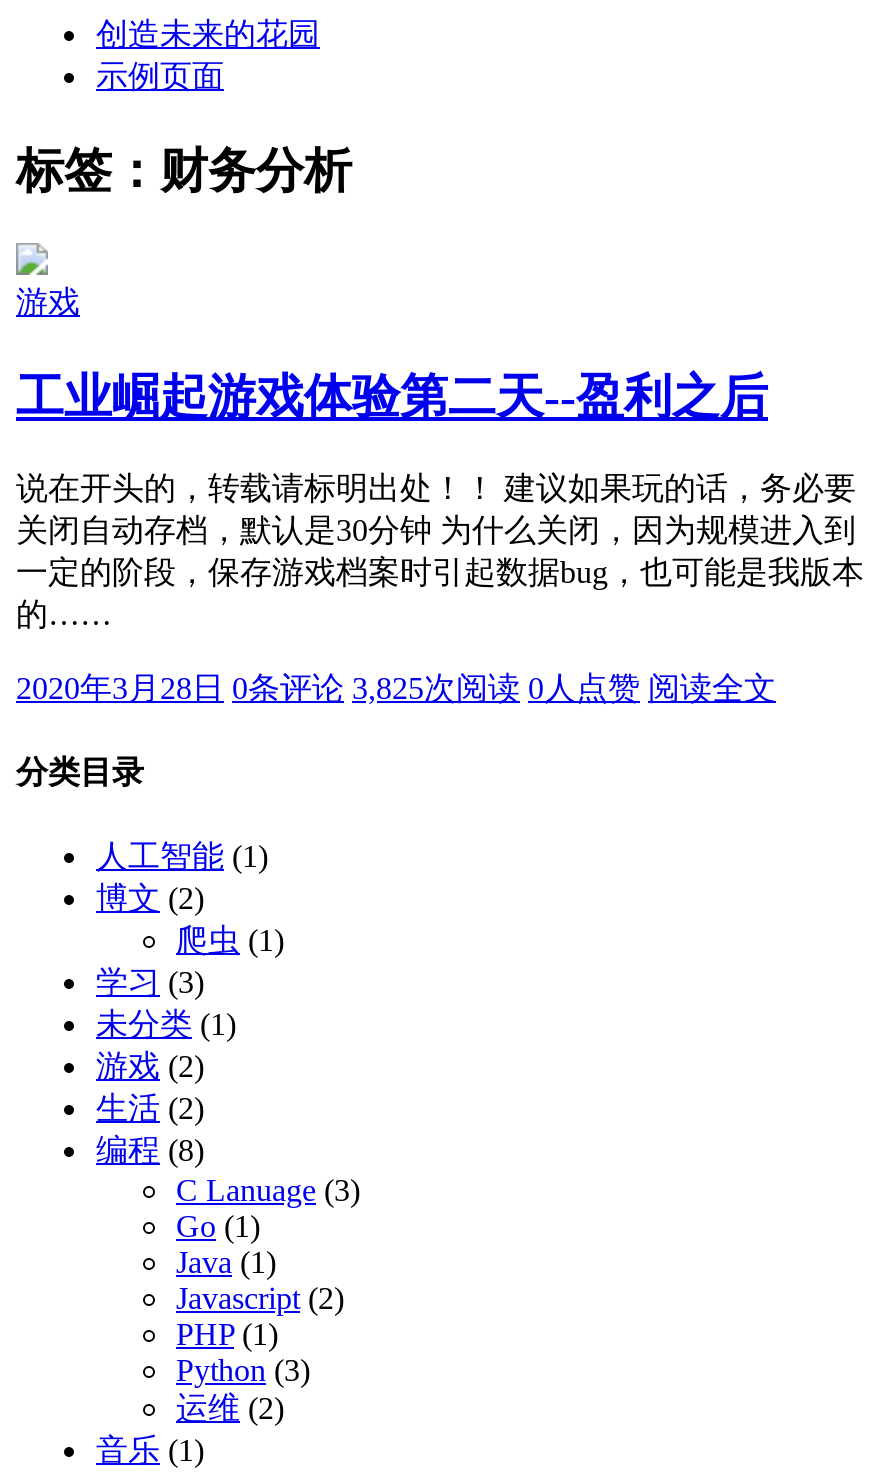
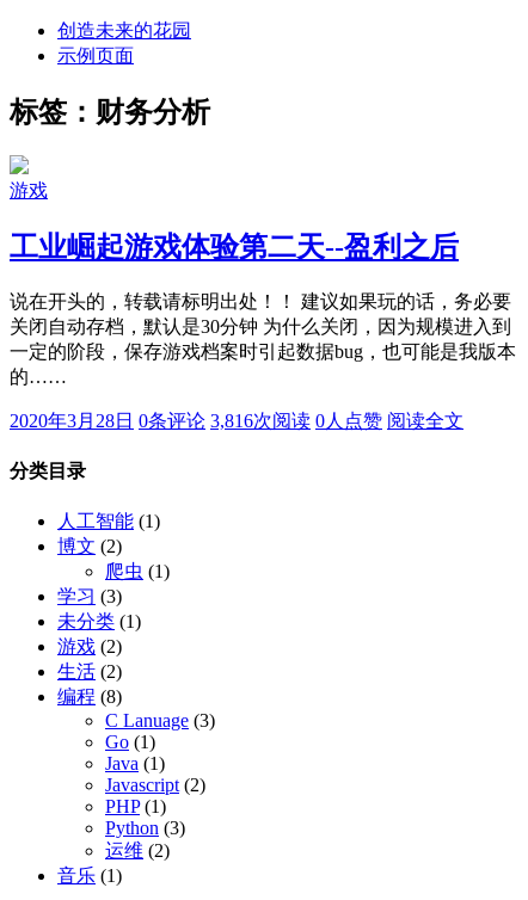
[16,670,776,704] 2020年3月28日 0条评论 3,825次阅读 0人点赞 阅读全文 -> [10,410,463,430] 2020年3月28日 0条评论 3,816次阅读 0人点赞 阅读全文

